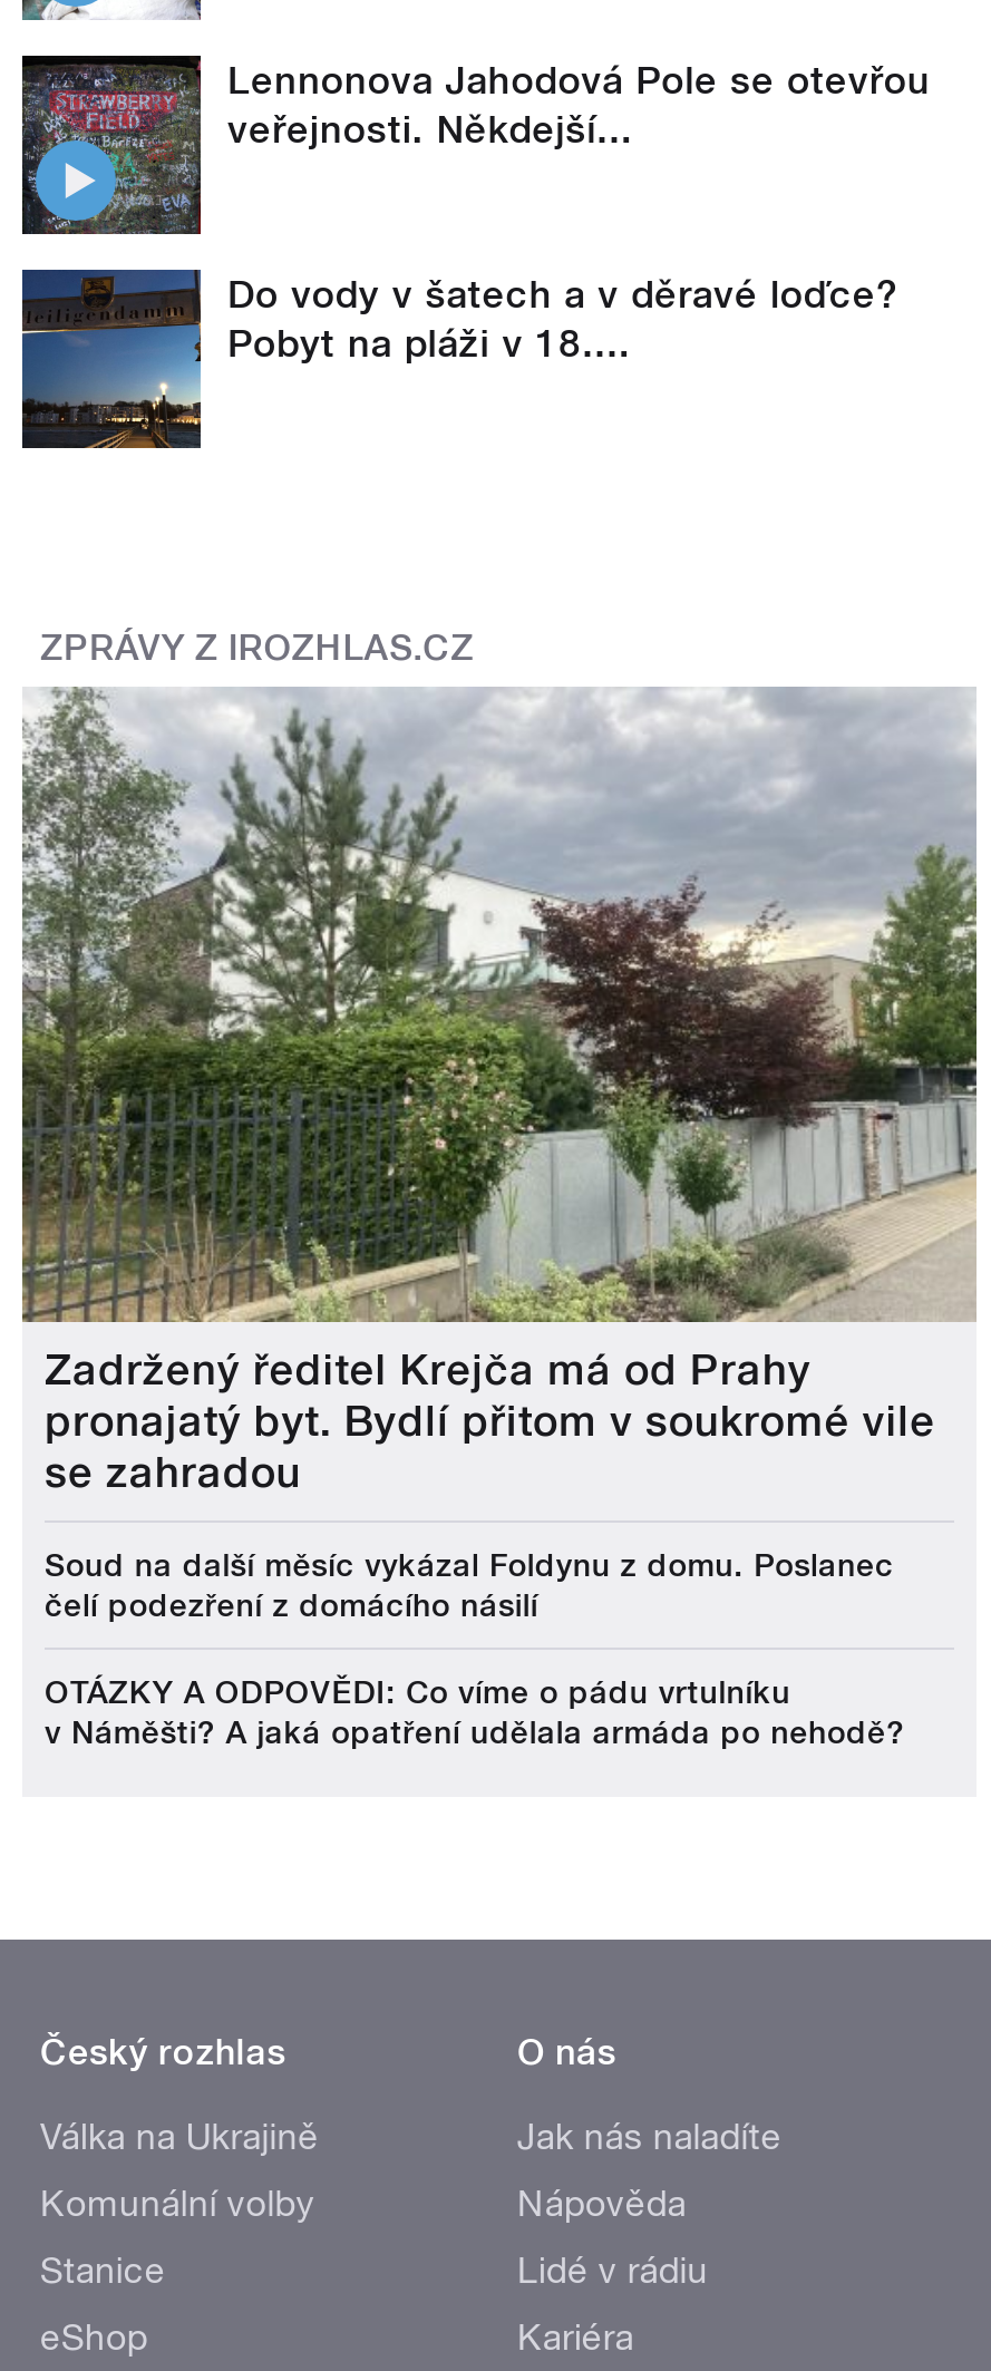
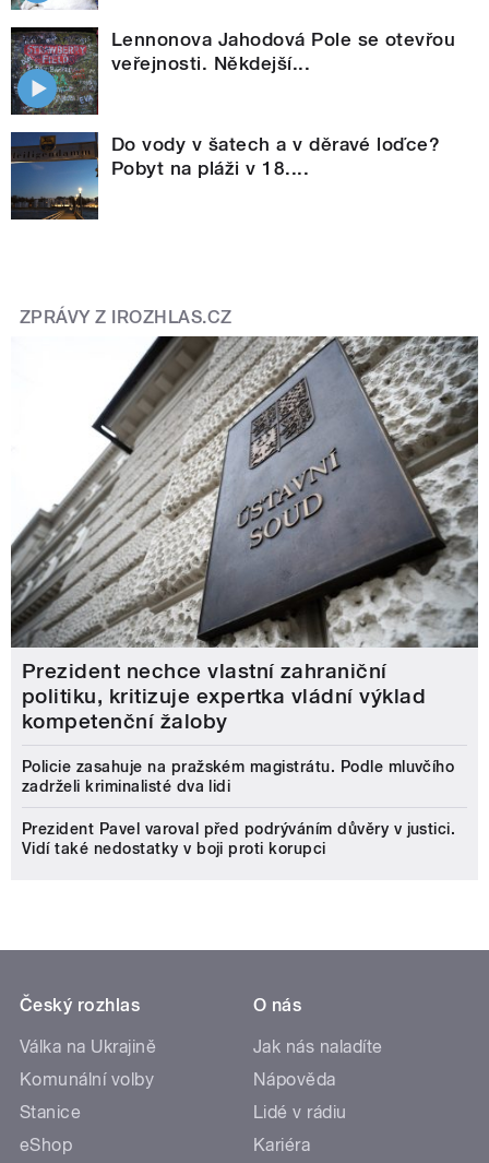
[20,684,979,1499] [image] | Zadržený ředitel Krejča má od Prahy | pronajatý byt. Bydlí přitom v soukromé vile | se zahradou -> [10,335,479,734] [image] | Prezident nechce vlastní zahraniční | politiku, kritizuje expertka vládní výklad | kompetenční žaloby
[45,1548,894,1623] Soud na další měsíc vykázal Foldynu z domu. Poslanec | čelí podezření z domácího násilí -> [22,758,455,795] Policie zasahuje na pražském magistrátu. Podle mluvčího | zadrželi kriminalisté dva lidi
[45,1675,905,1751] OTÁZKY A ODPOVĚDI: Co víme o pádu vrtulníku | v Náměšti? A jaká opatření udělala armáda po nehodě? -> [22,820,456,857] Prezident Pavel varoval před podrýváním důvěry v justici. | Vidí také nedostatky v boji proti korupci

